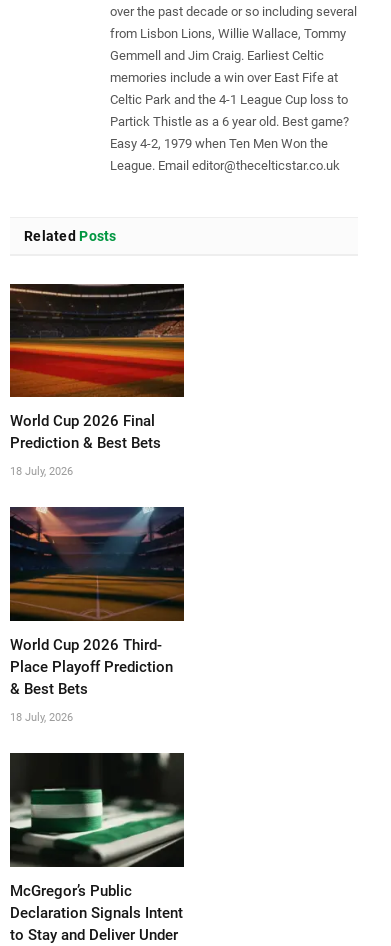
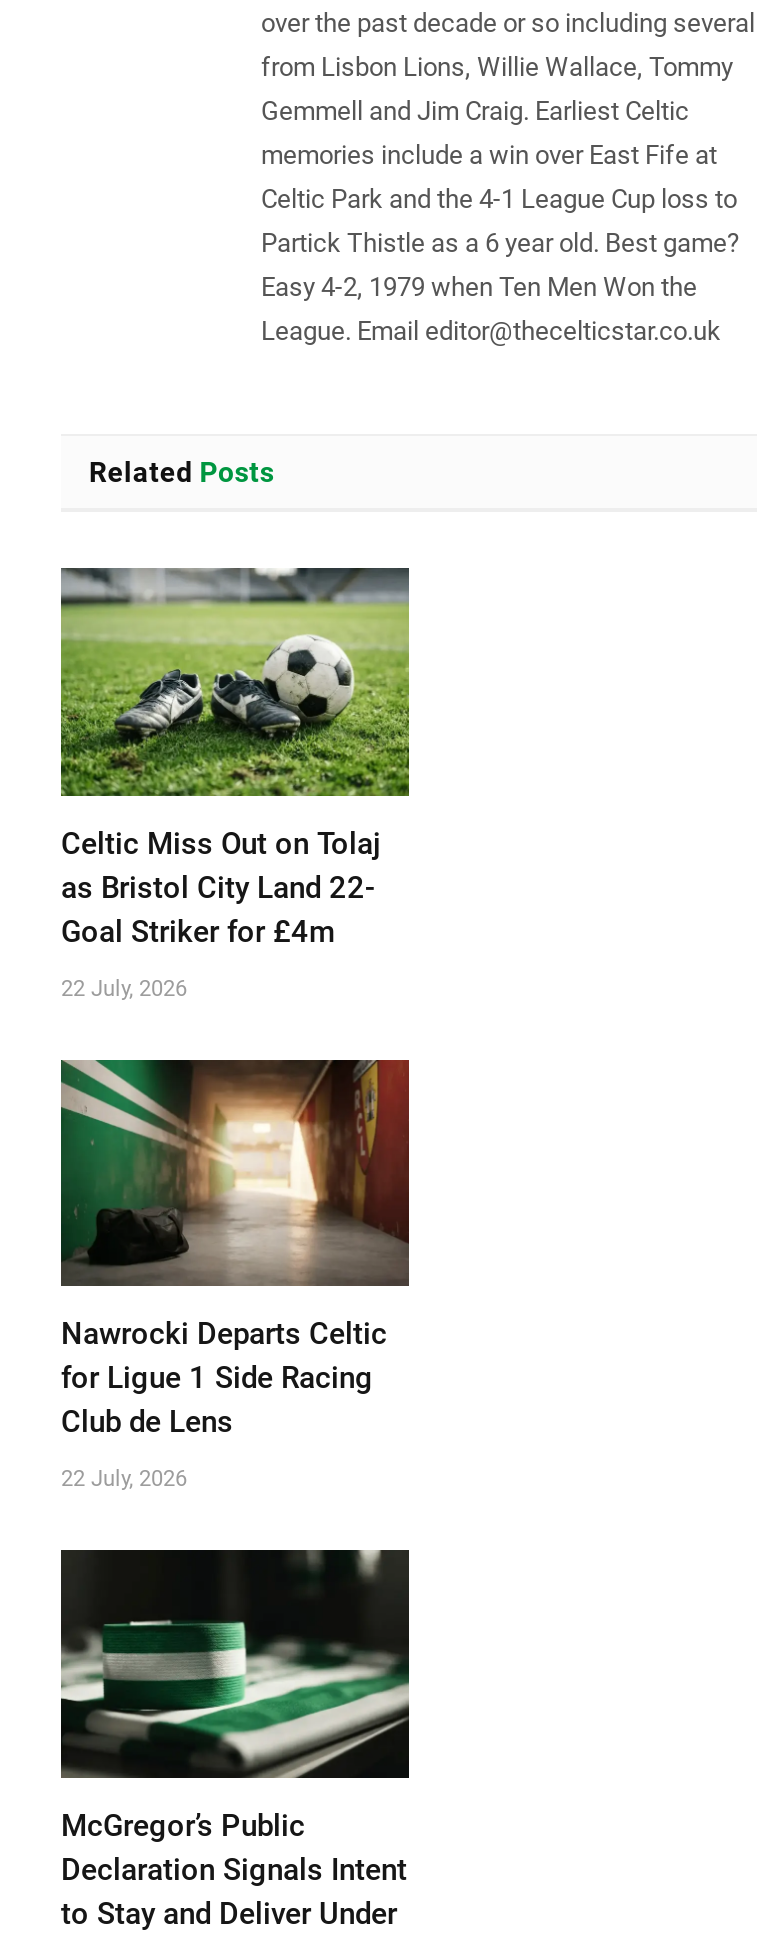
[9,283,185,452] [image] | World Cup 2026 Final | Prediction & Best Bets -> [59,566,411,949] [image] | Celtic Miss Out on Tolaj | as Bristol City Land 22- | Goal Striker for £4m
[10,465,73,478] 18 July, 2026 -> [61,975,187,1001] 22 July, 2026
[9,506,185,698] [image] | World Cup 2026 Third- | Place Playoff Prediction | & Best Bets -> [59,1058,409,1440] [image] | Nawrocki Departs Celtic | for Ligue 1 Side Racing | Club de Lens
[10,711,73,724] 18 July, 2026 -> [61,1466,187,1492] 22 July, 2026

